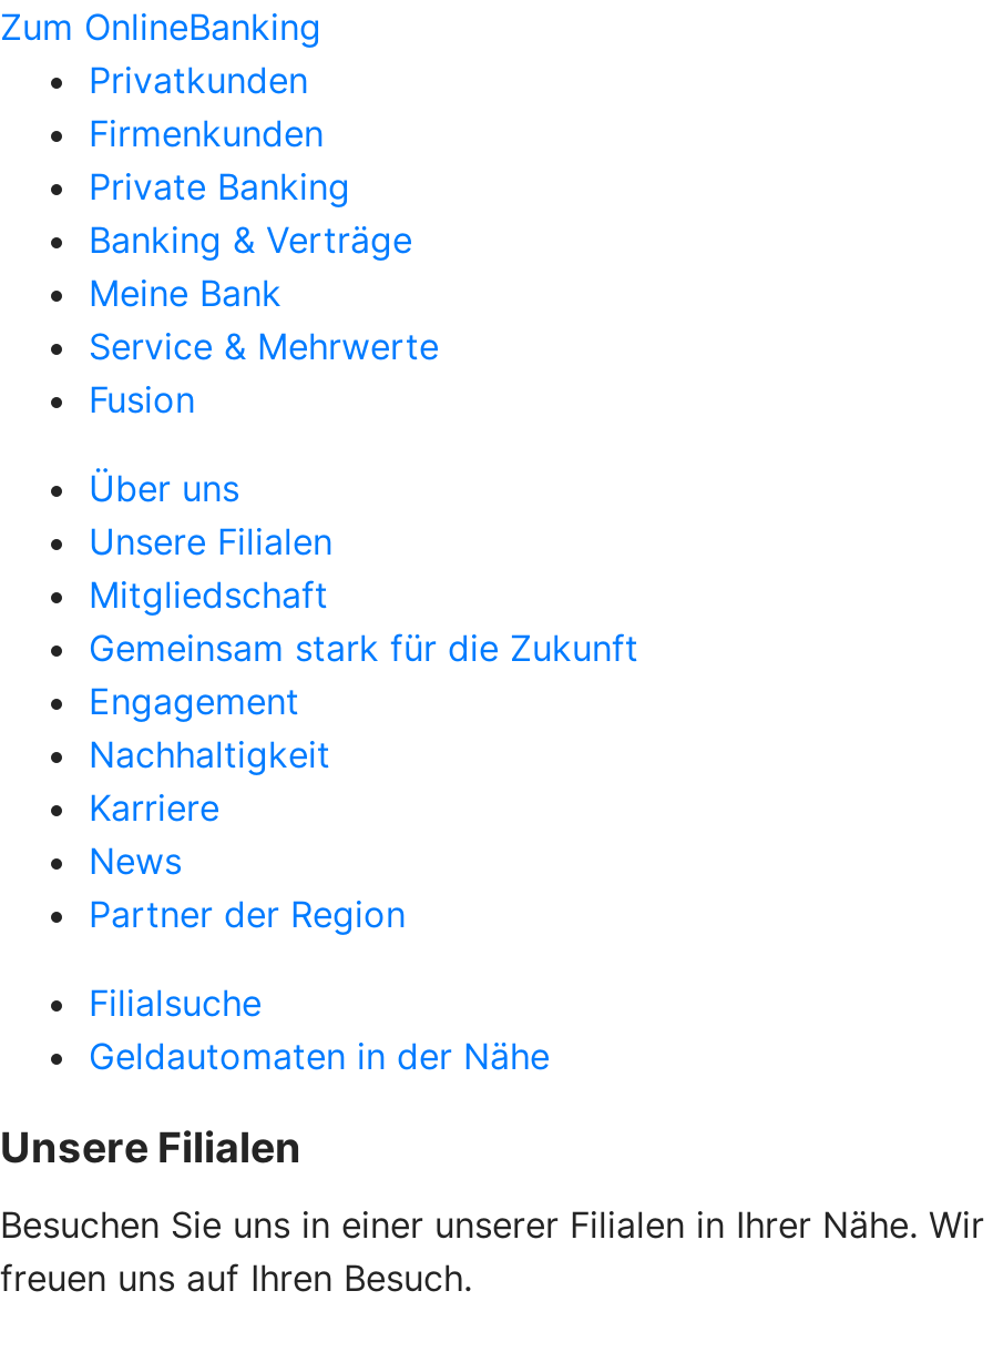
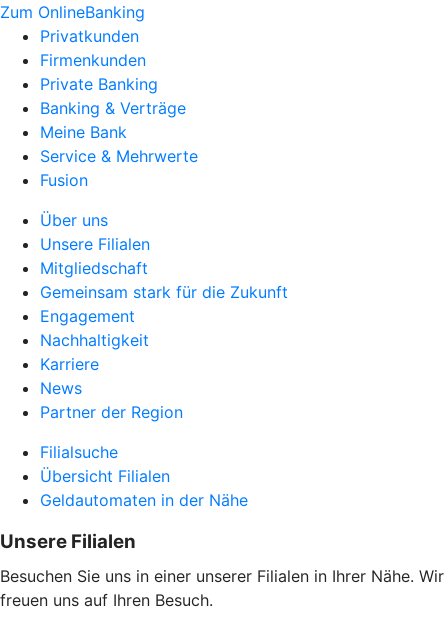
none -> [40,466,170,486] Übersicht Filialen

